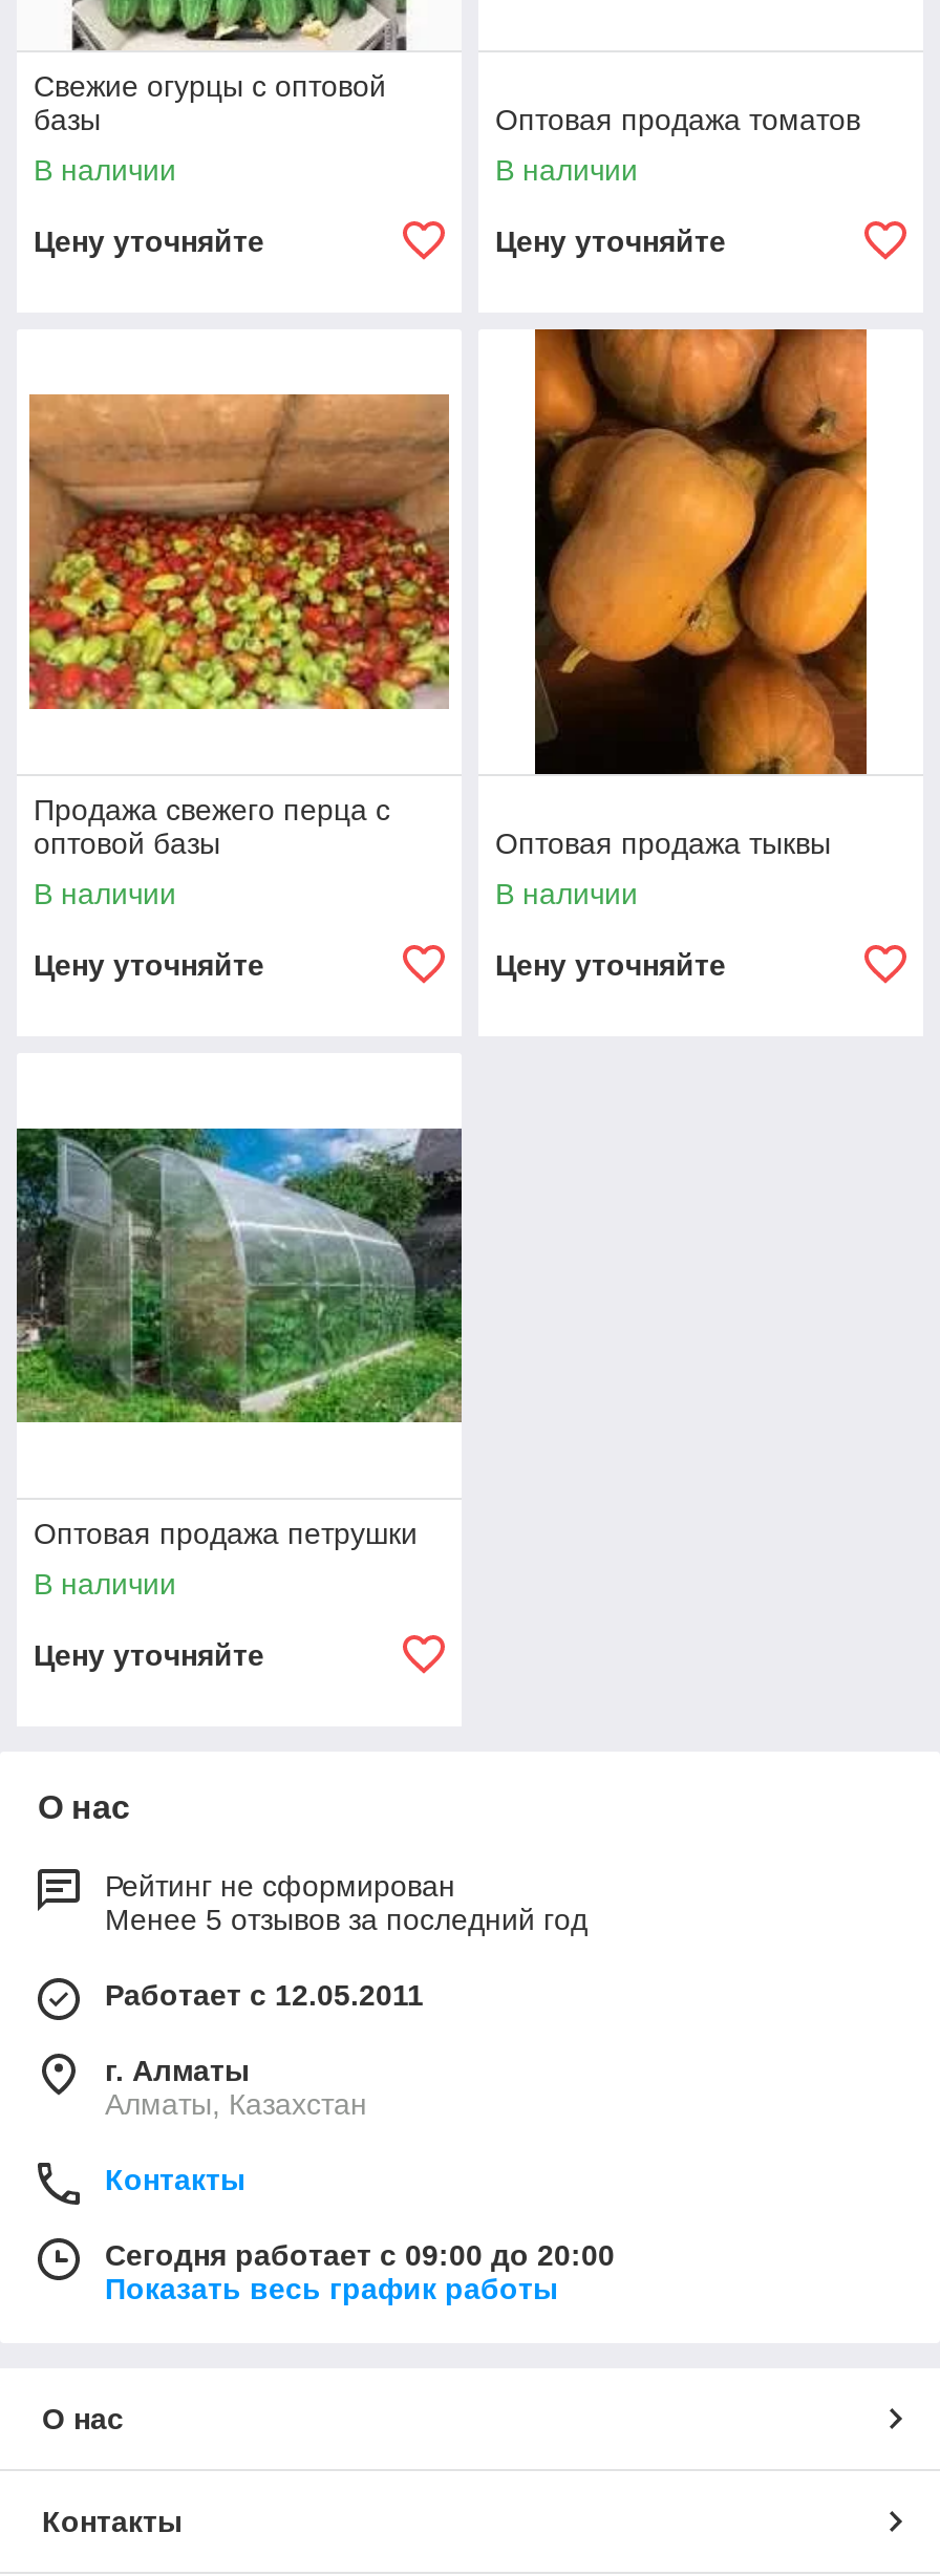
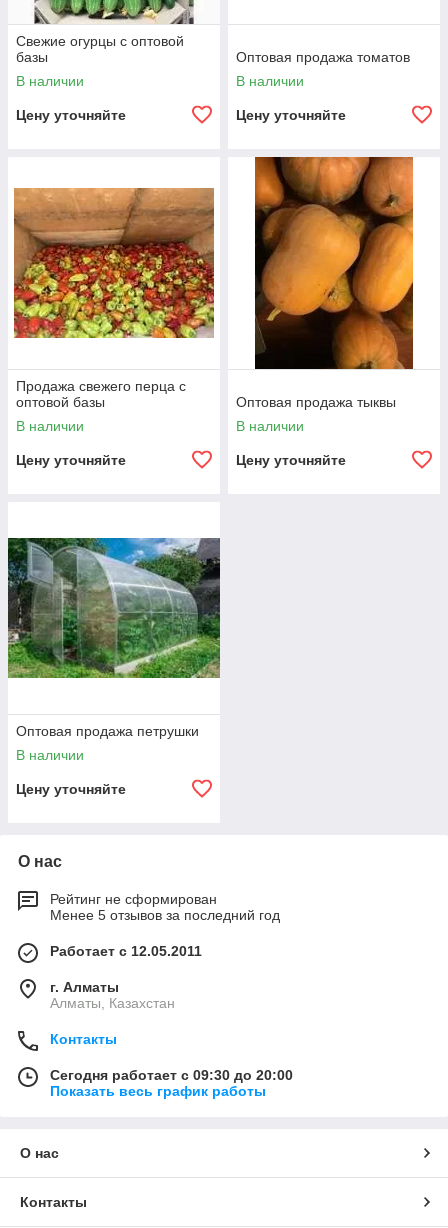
[105,2238,615,2272] Сегодня работает с 09:00 до 20:00 -> [50,1067,293,1083] Сегодня работает с 09:30 до 20:00

